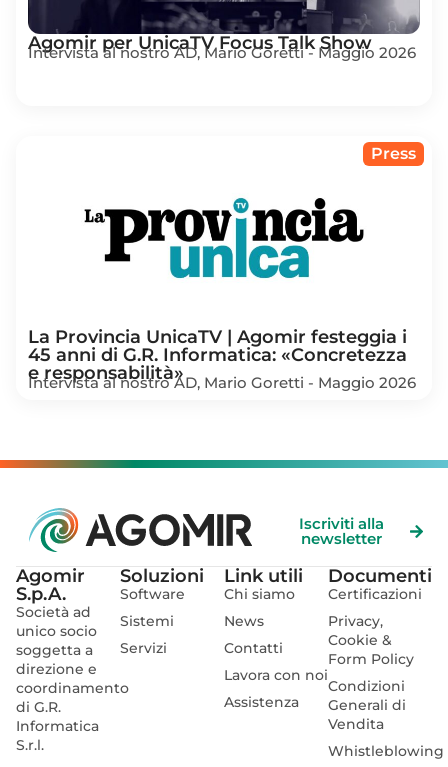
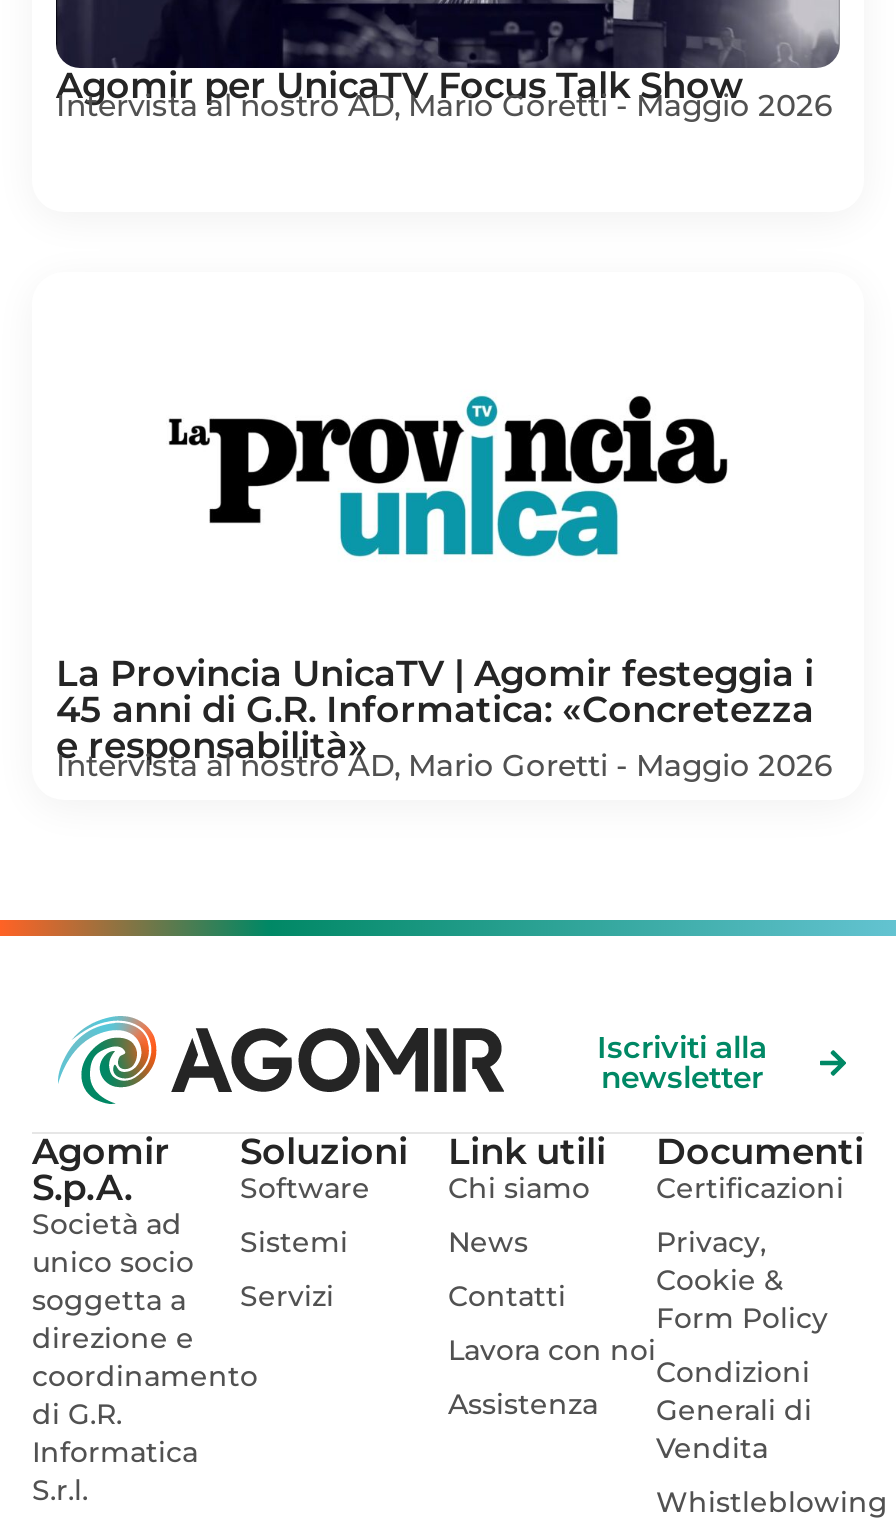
[371,144,416,163] Press -> none

